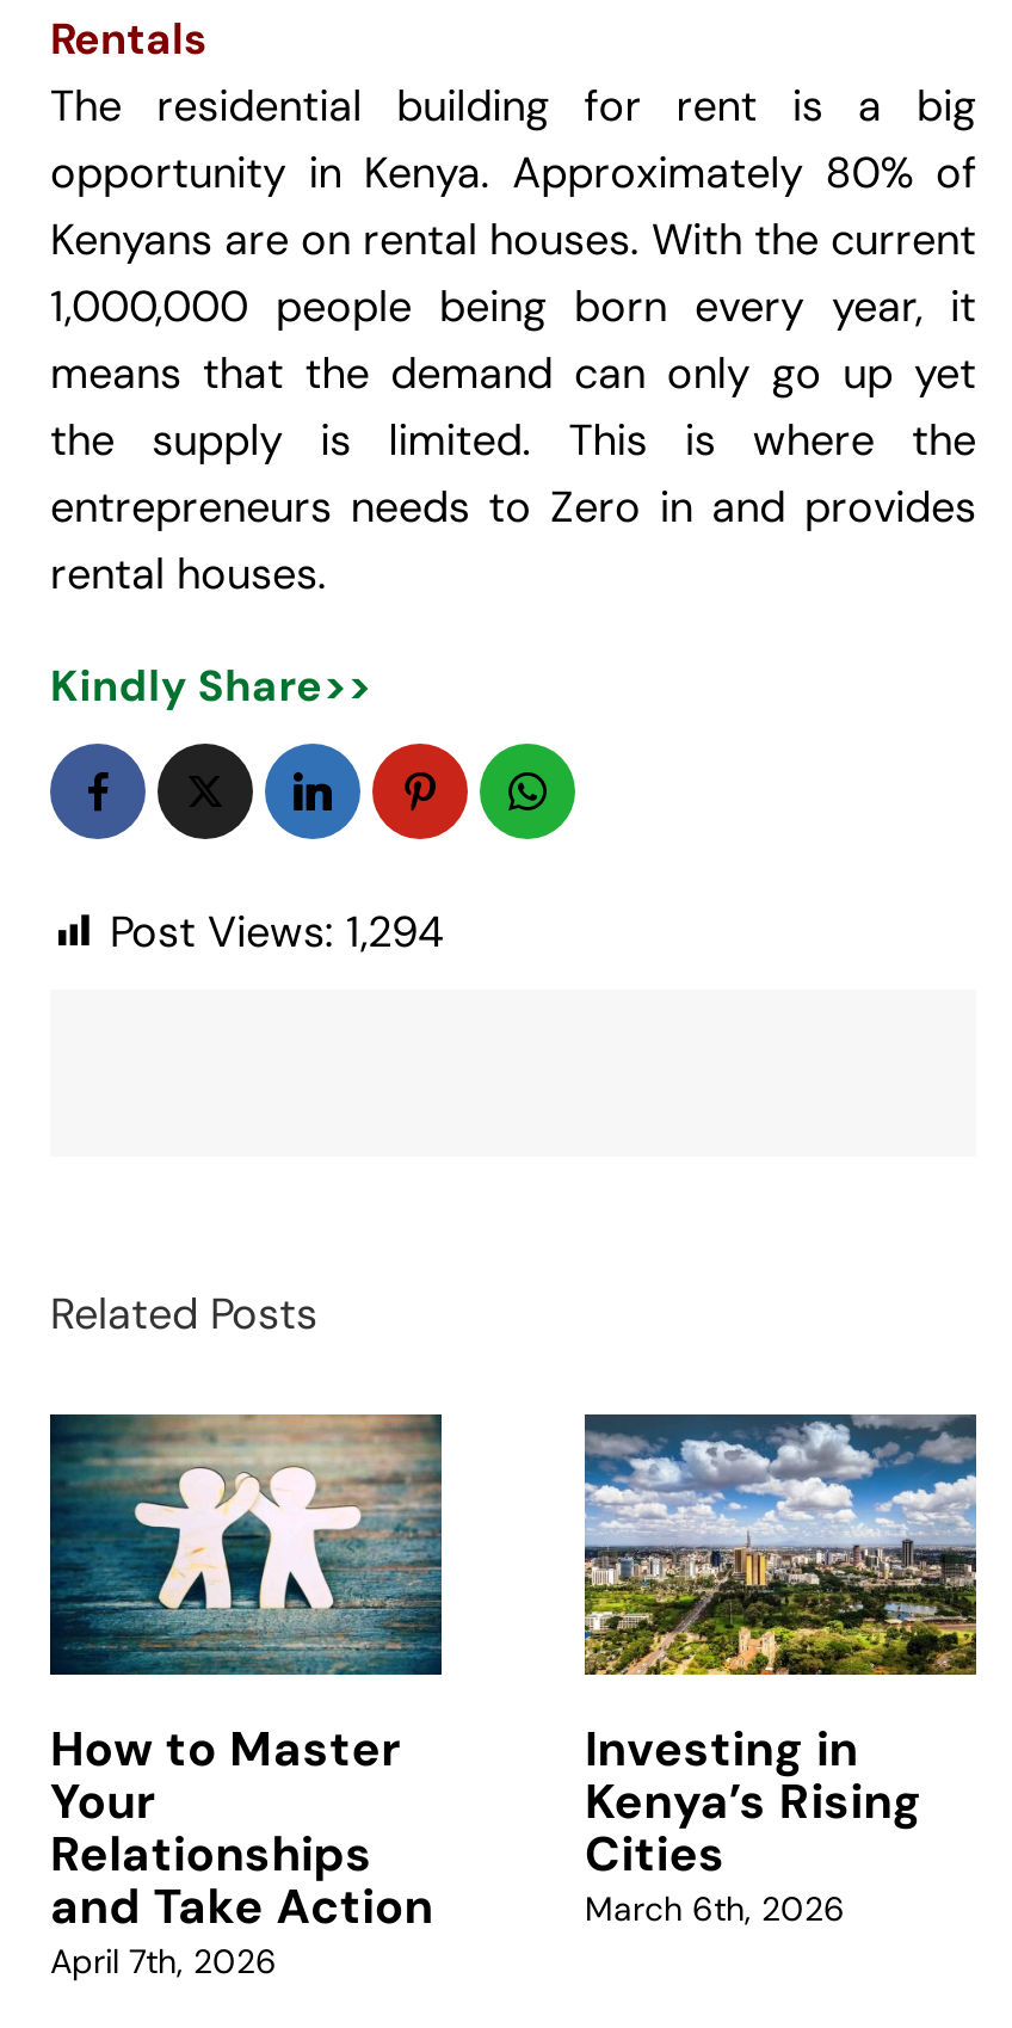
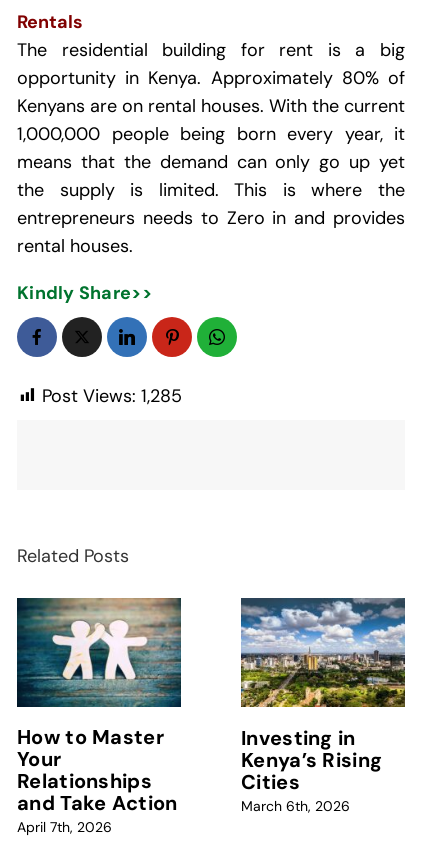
[110,904,444,961] Post Views: 1,294 -> [42,384,182,408] Post Views: 1,285

